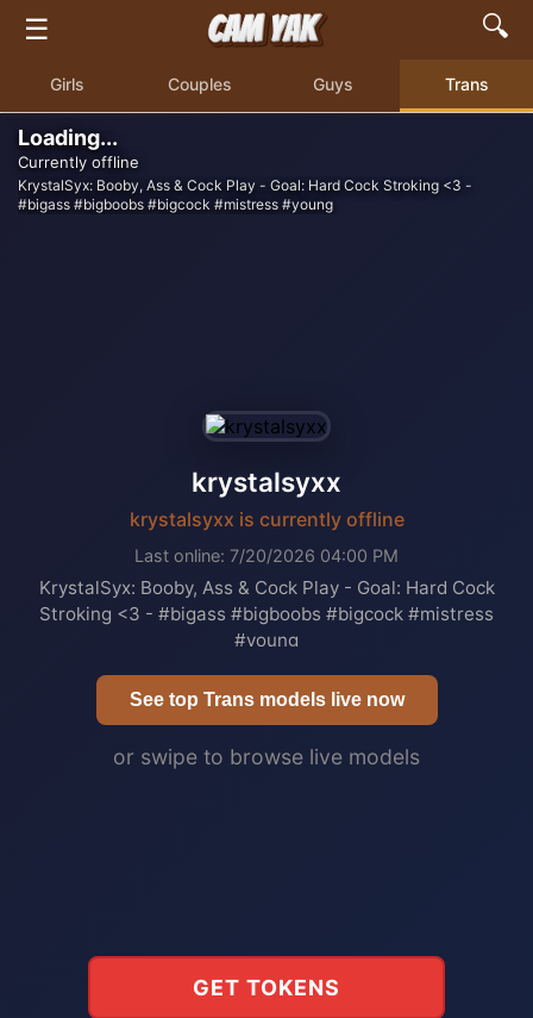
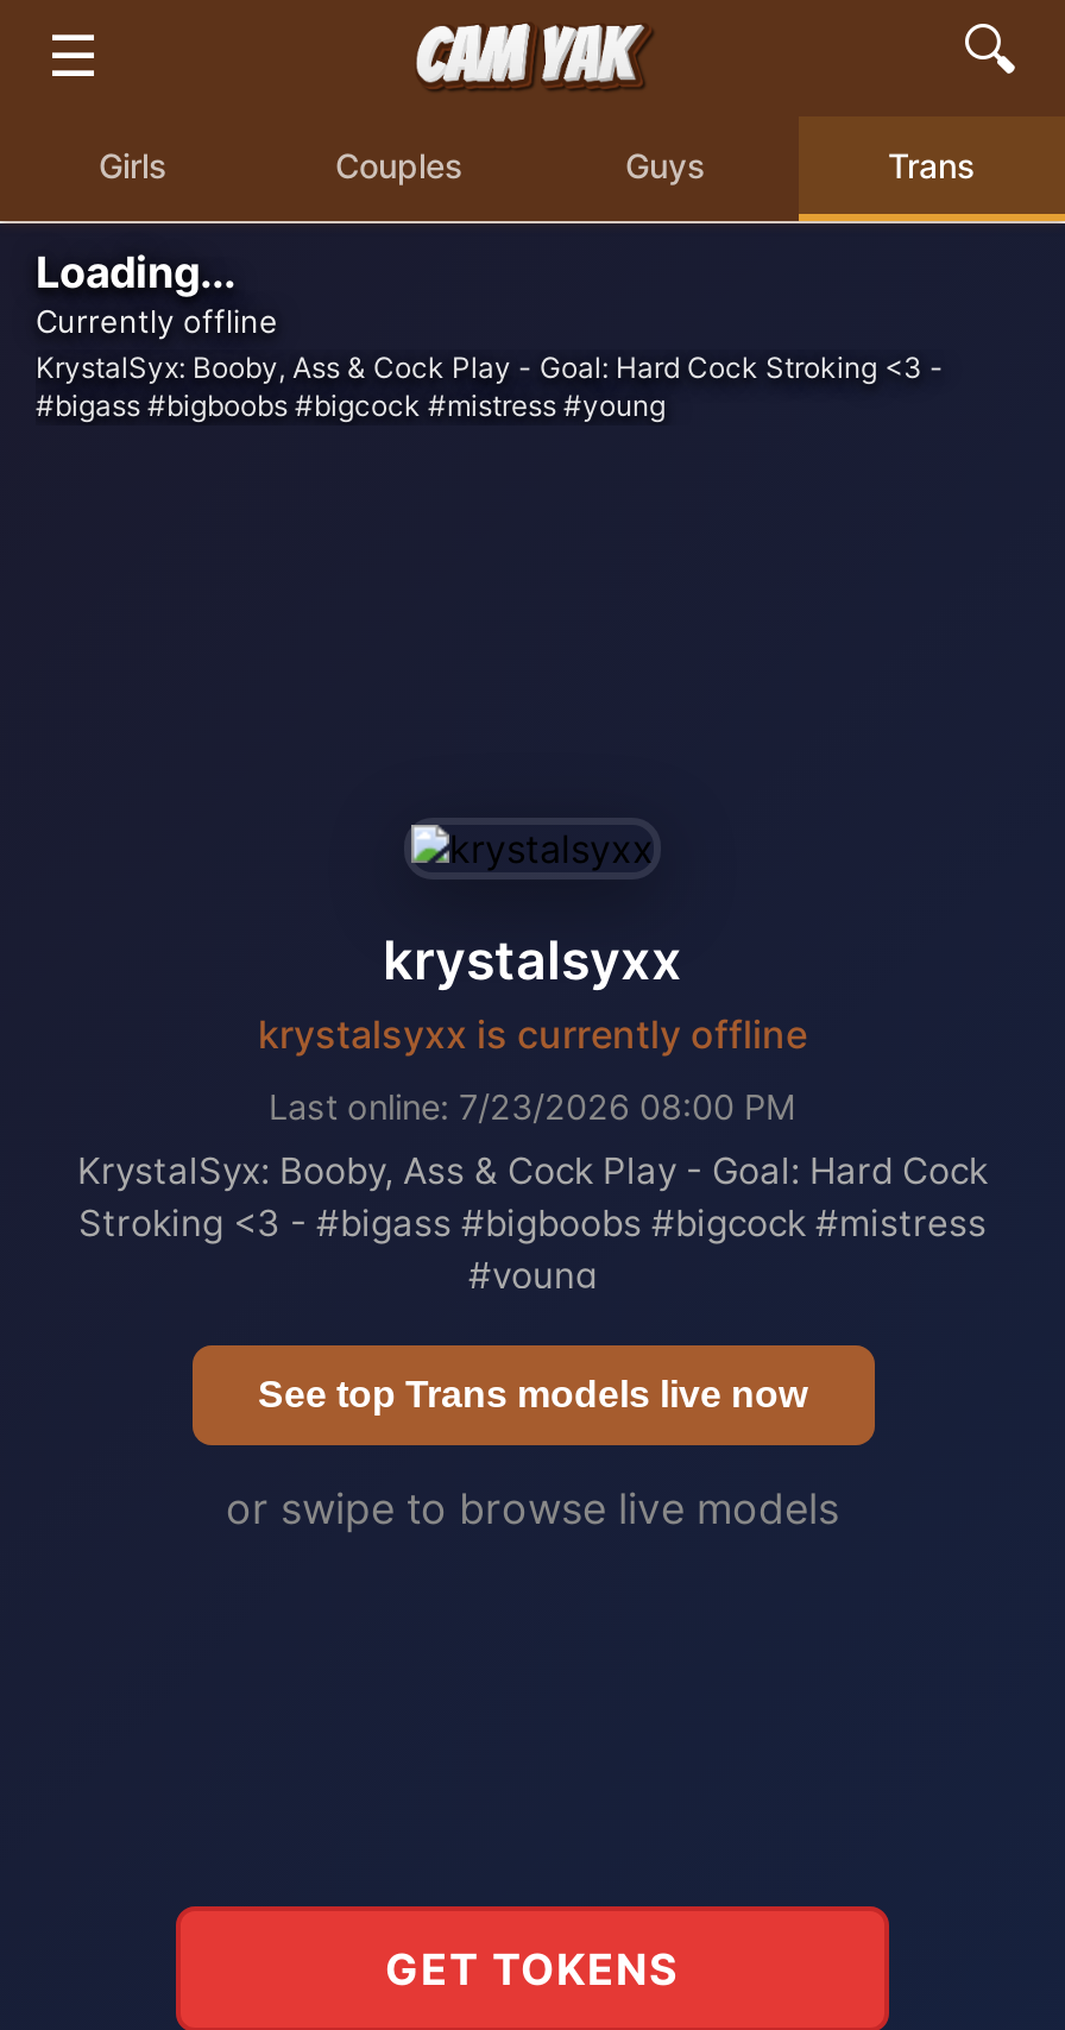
[134,545,399,566] Last online: 7/20/2026 04:00 PM -> [269,1086,796,1127] Last online: 7/23/2026 08:00 PM

